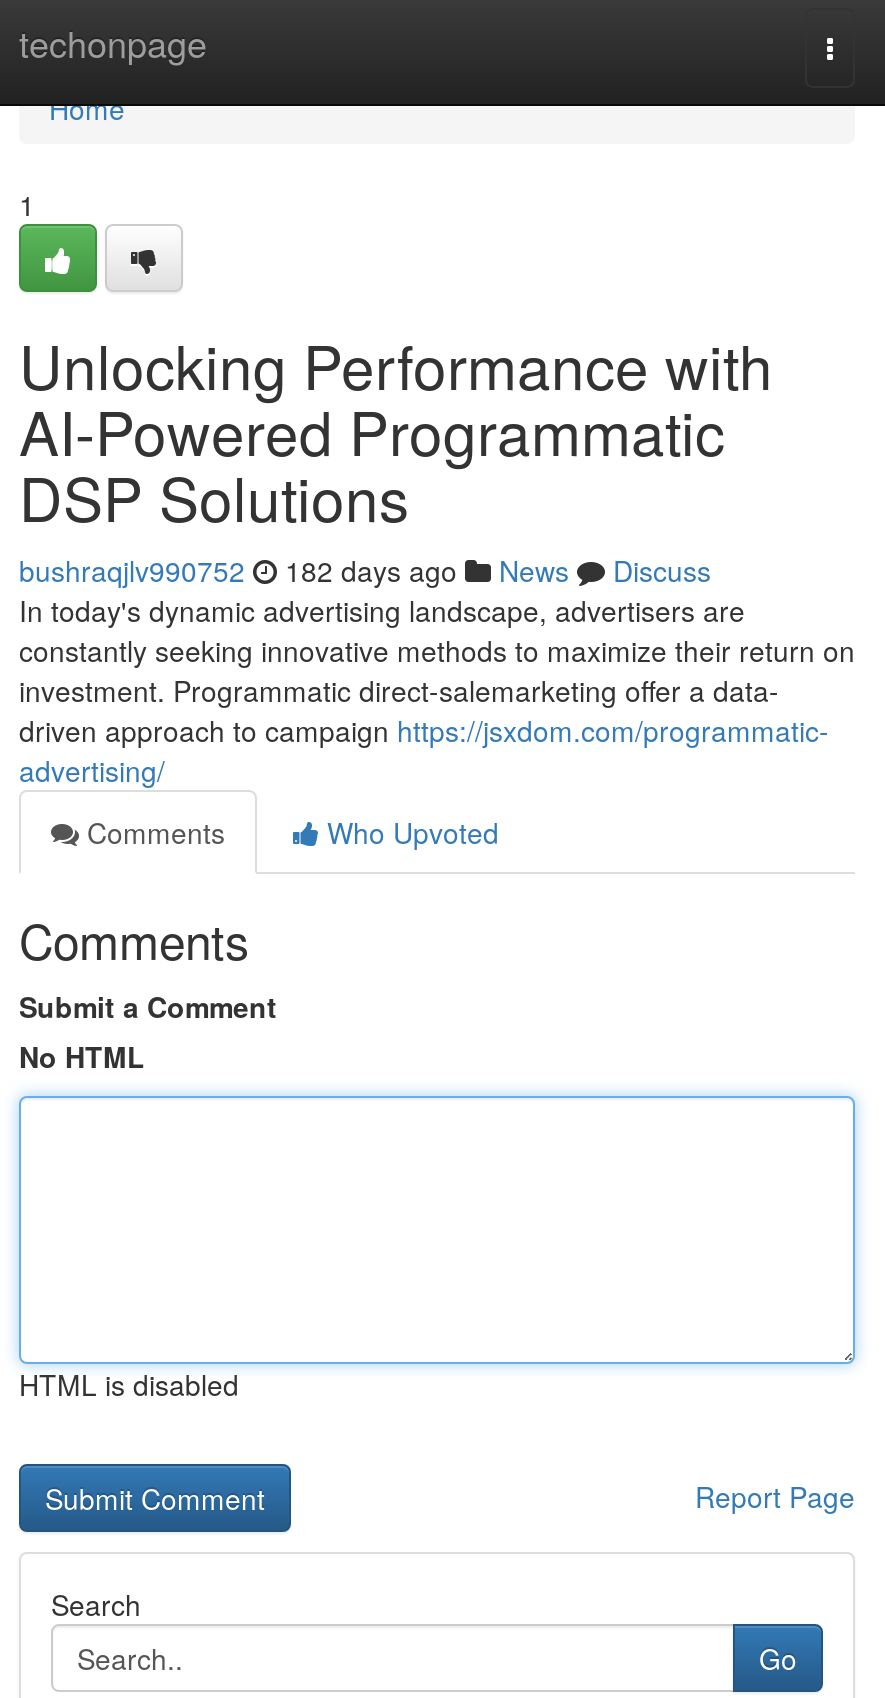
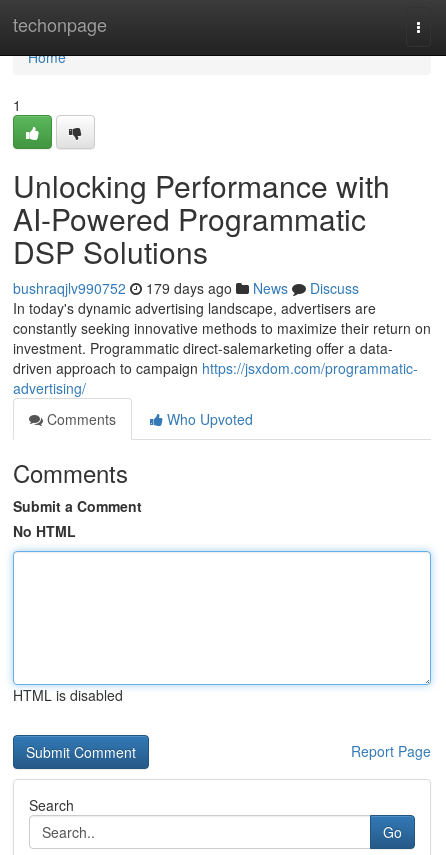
[19,550,711,590] bushraqjlv990752 182 days ago News Discuss -> [13,278,359,298] bushraqjlv990752 179 days ago News Discuss

